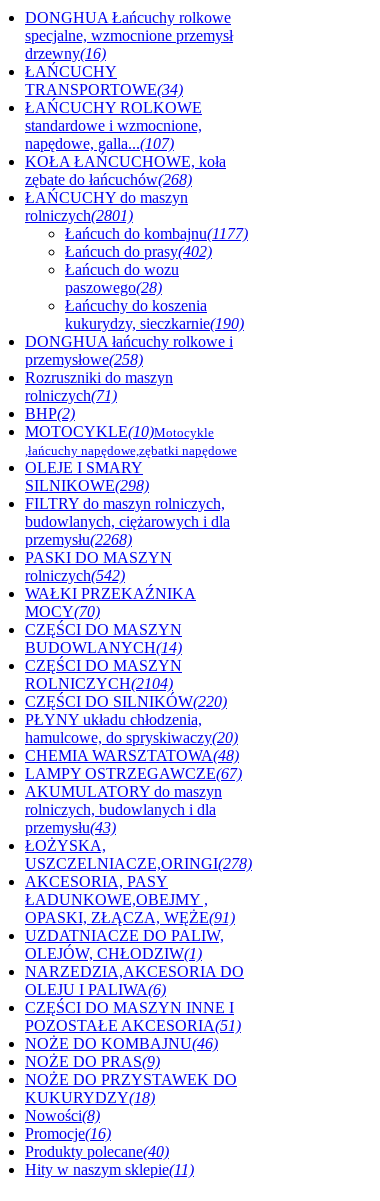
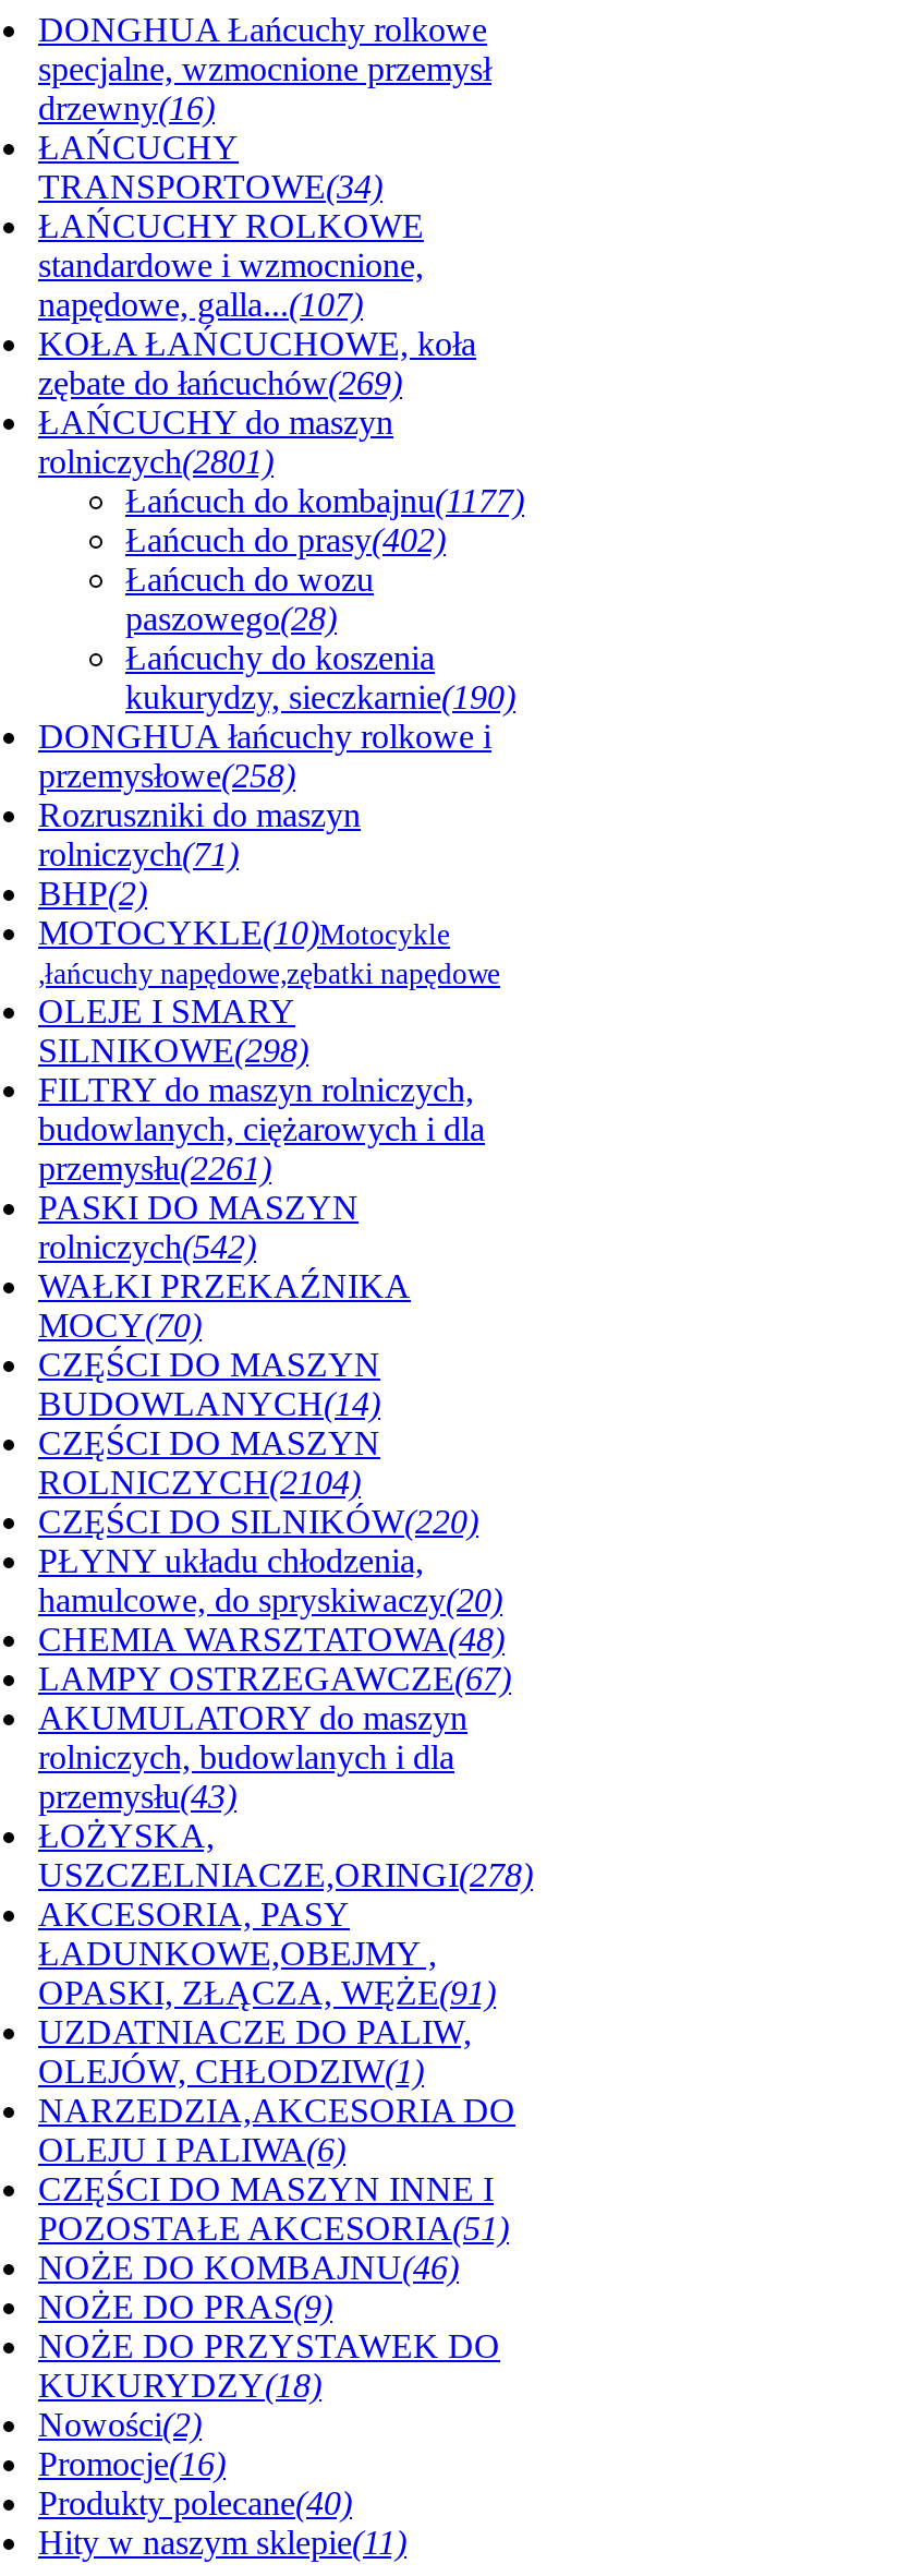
[25,171,192,188] zębate do łańcuchów(268) -> [38,364,402,401] zębate do łańcuchów(269)
[25,531,132,548] przemysłu(2268) -> [38,1149,271,1187] przemysłu(2261)
[25,1107,100,1124] Nowości(8) -> [38,2406,202,2443] Nowości(2)

